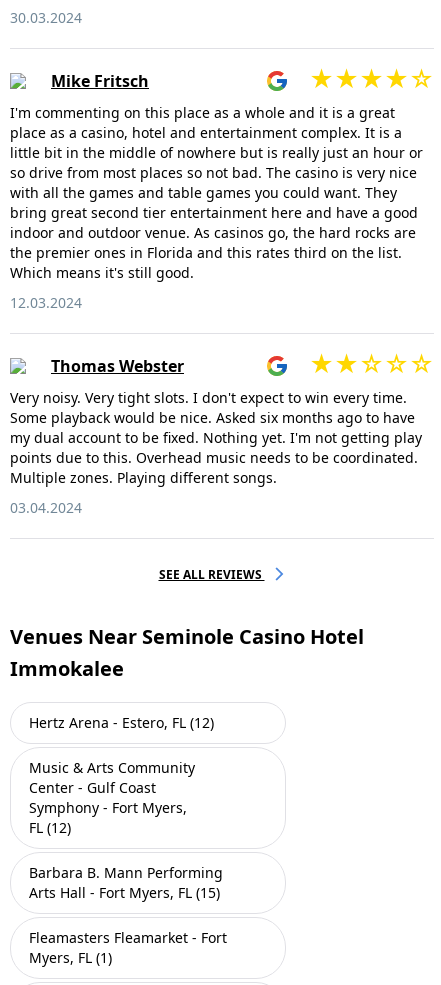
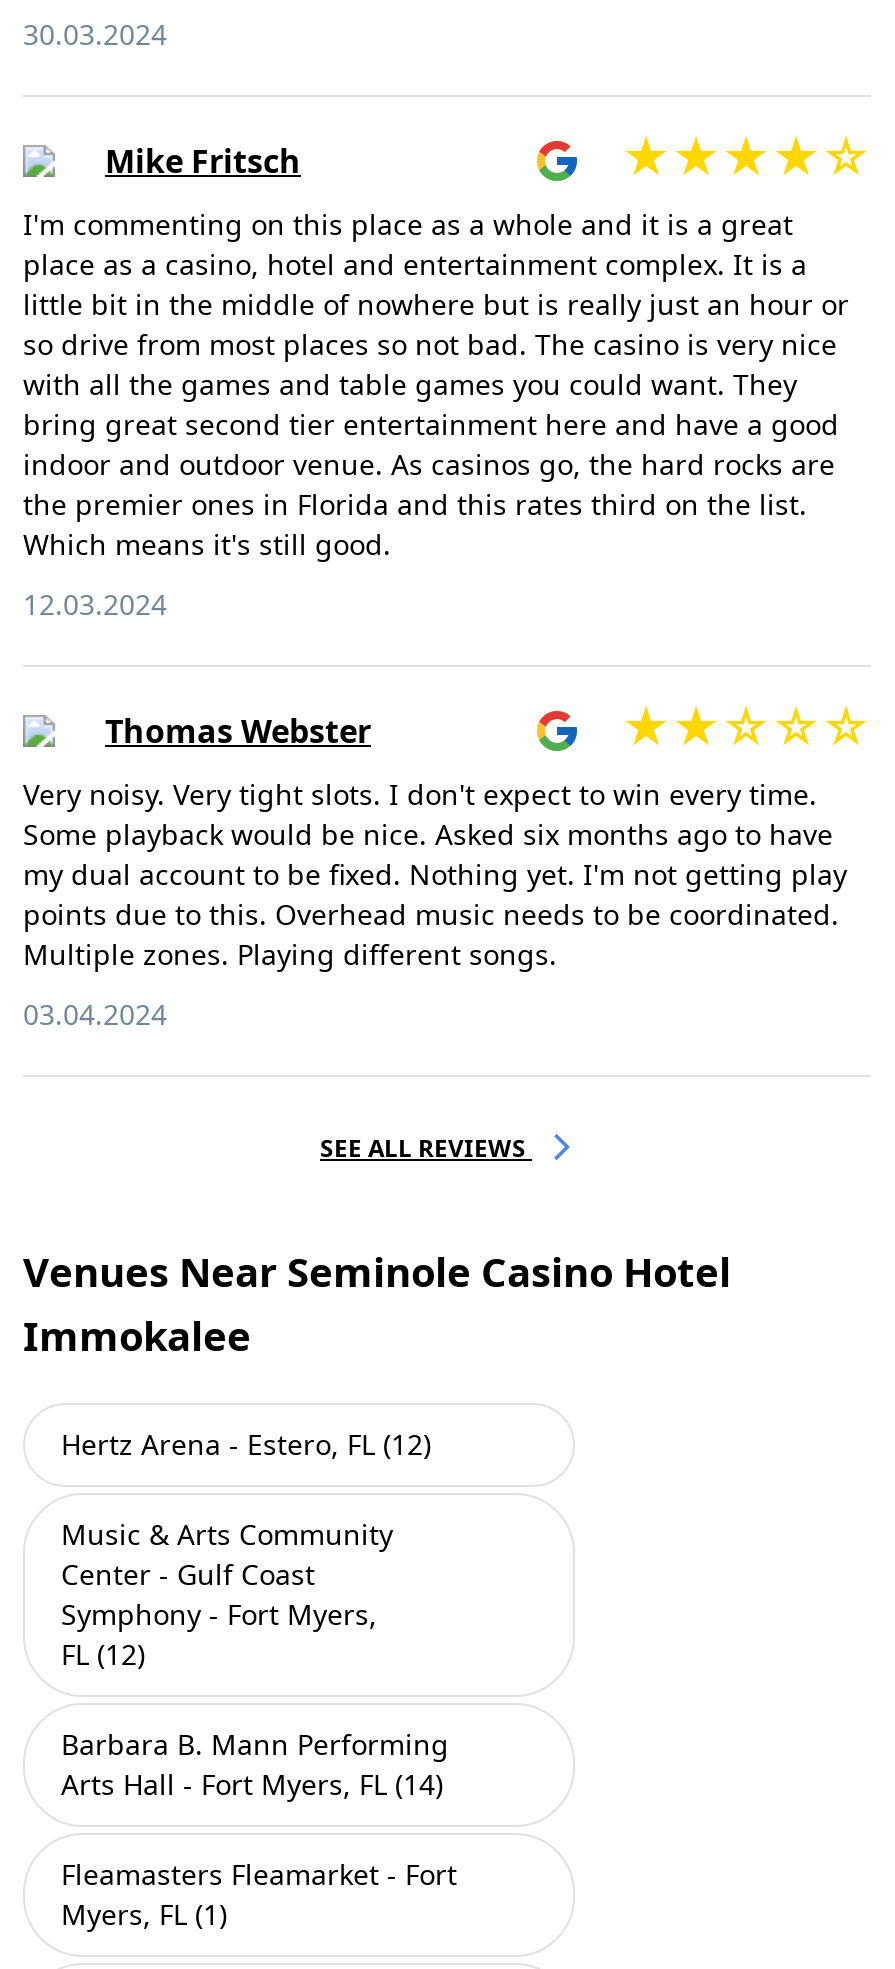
[29,883,220,902] Arts Hall - Fort Myers, FL (15) -> [61,1765,443,1803] Arts Hall - Fort Myers, FL (14)

